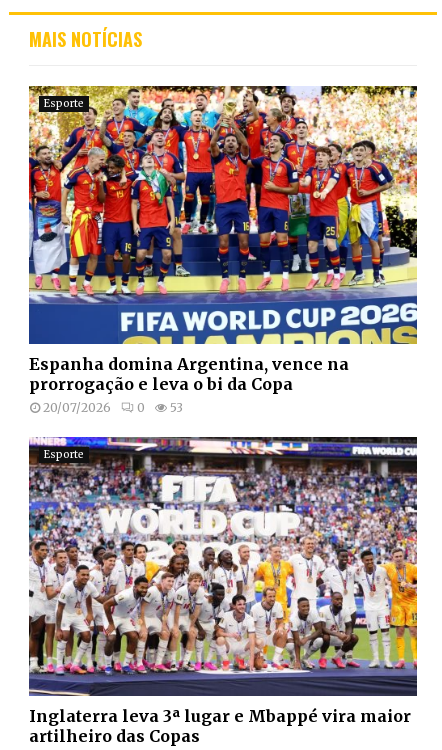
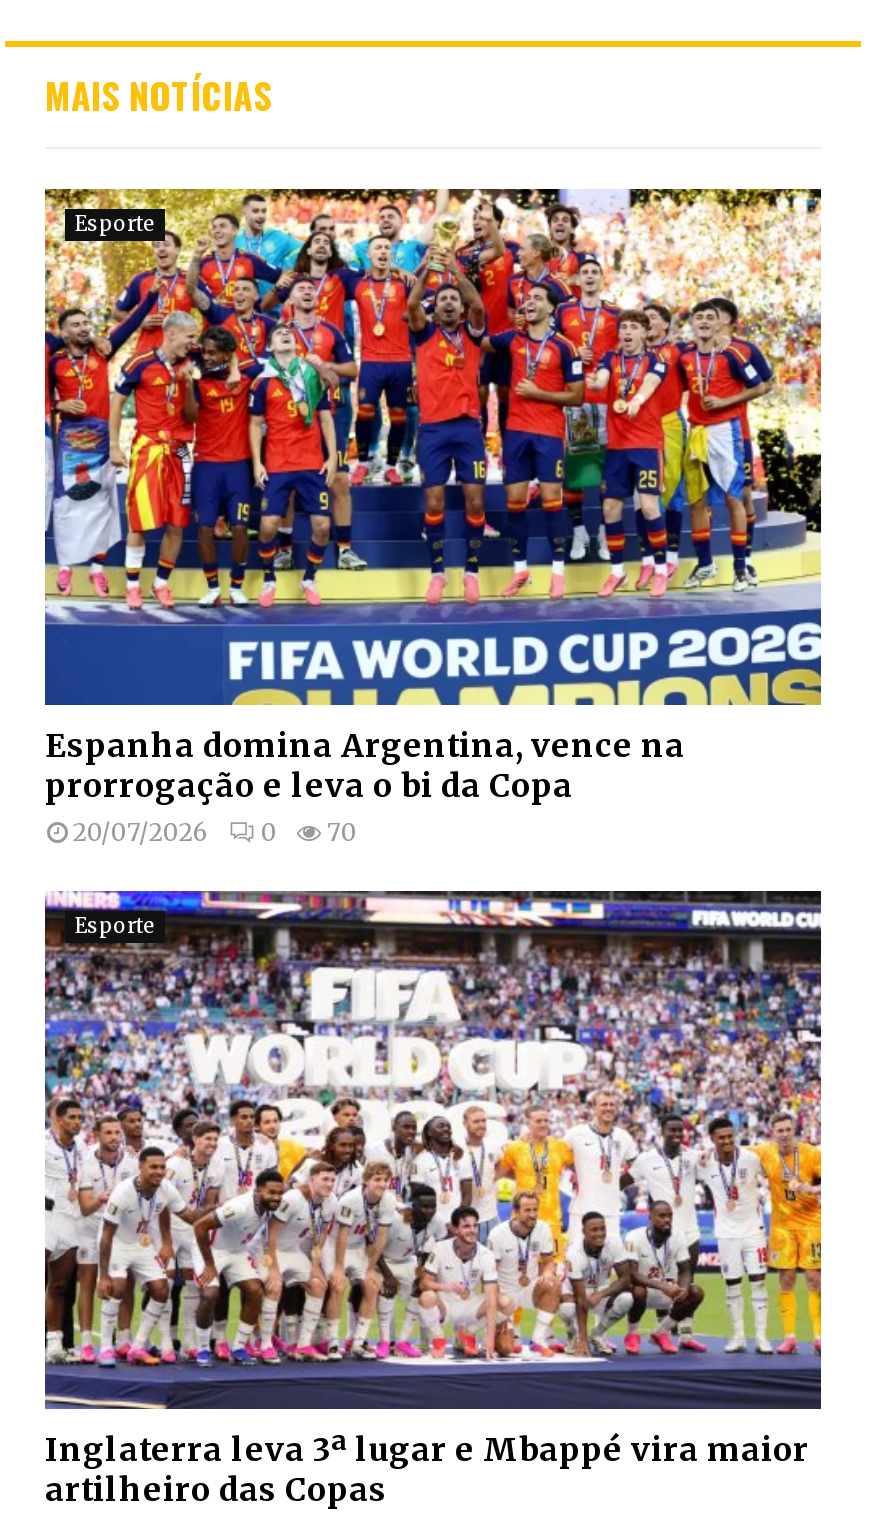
[43,400,183,415] 20/07/2026 0 53 -> [73,818,357,848] 20/07/2026 0 70

